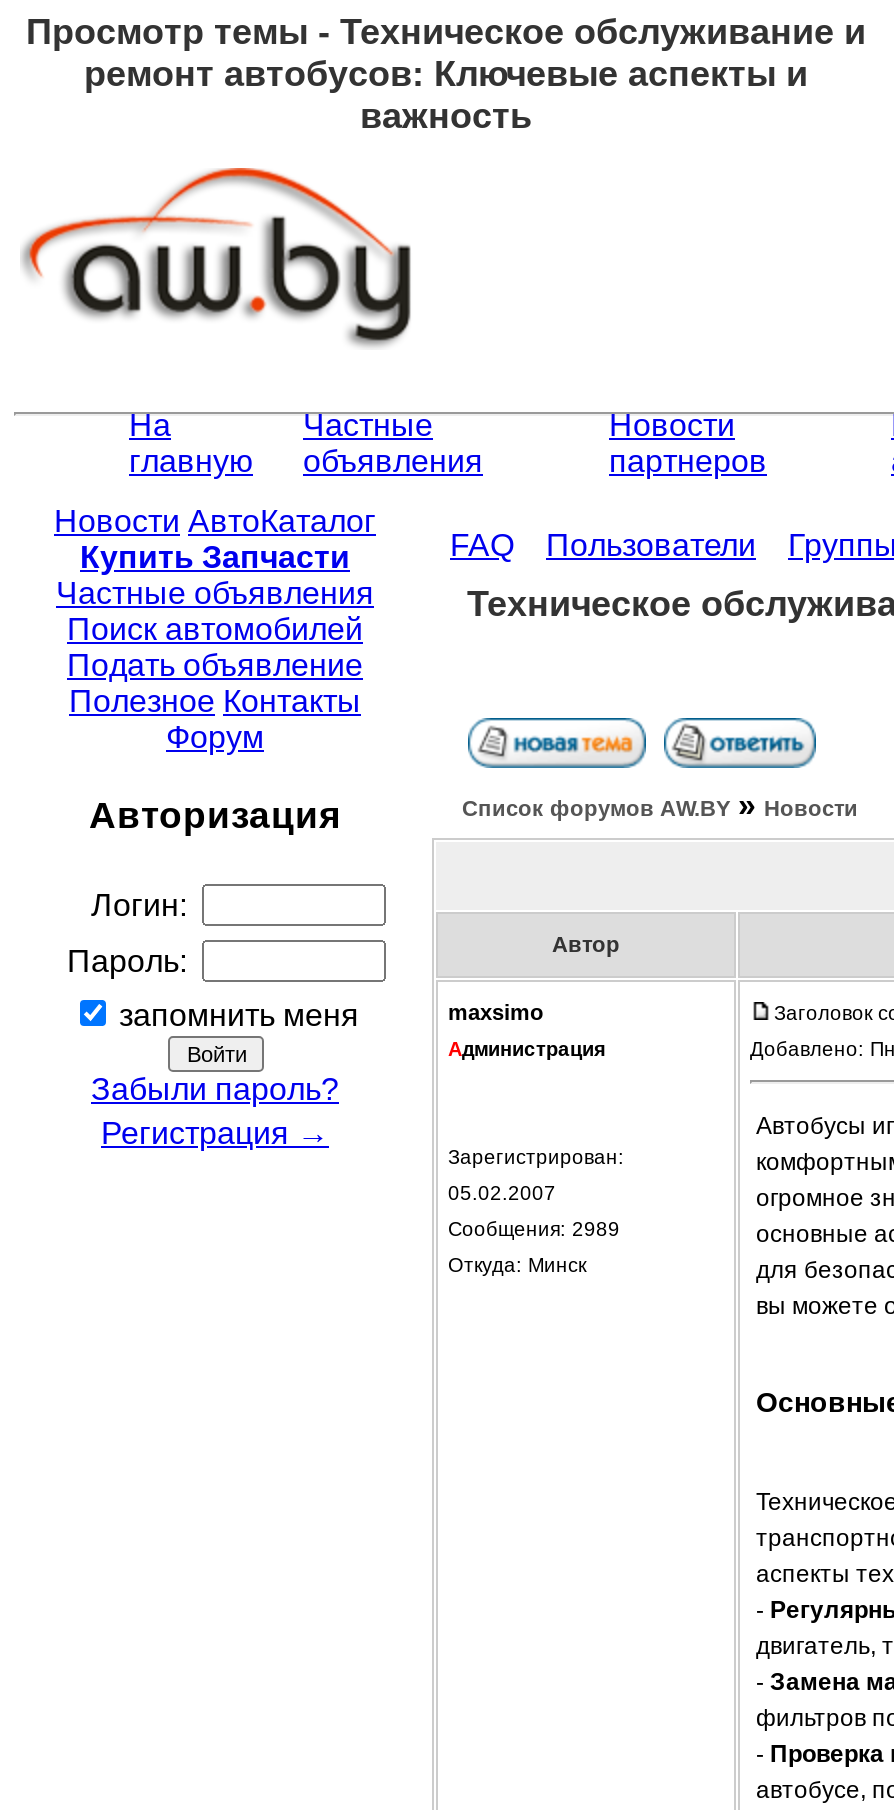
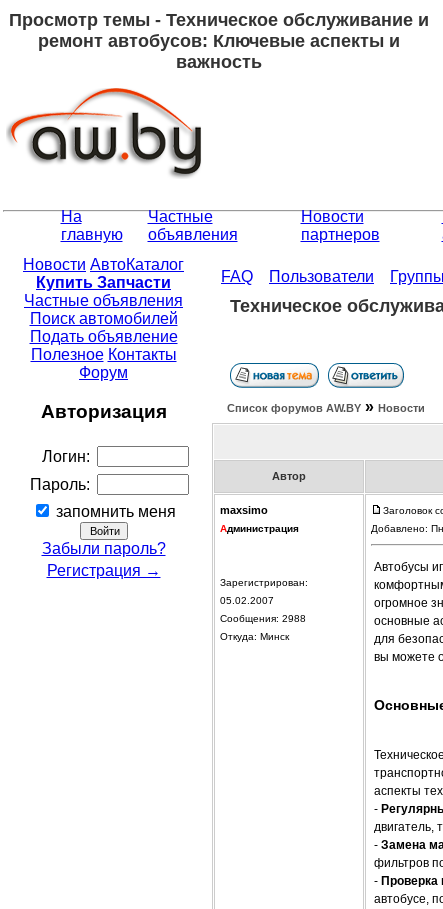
[448,1218,620,1240] Сообщения: 2989 -> [220,613,306,624] Сообщения: 2988

